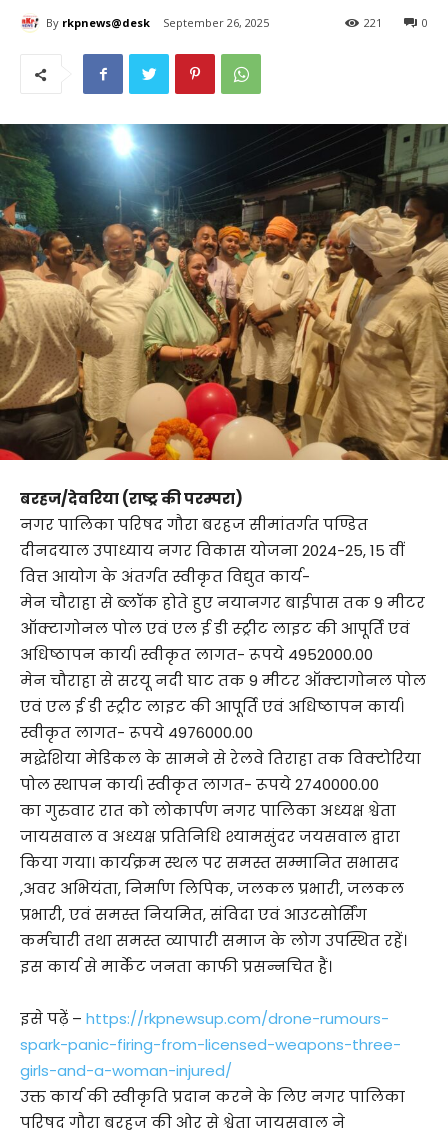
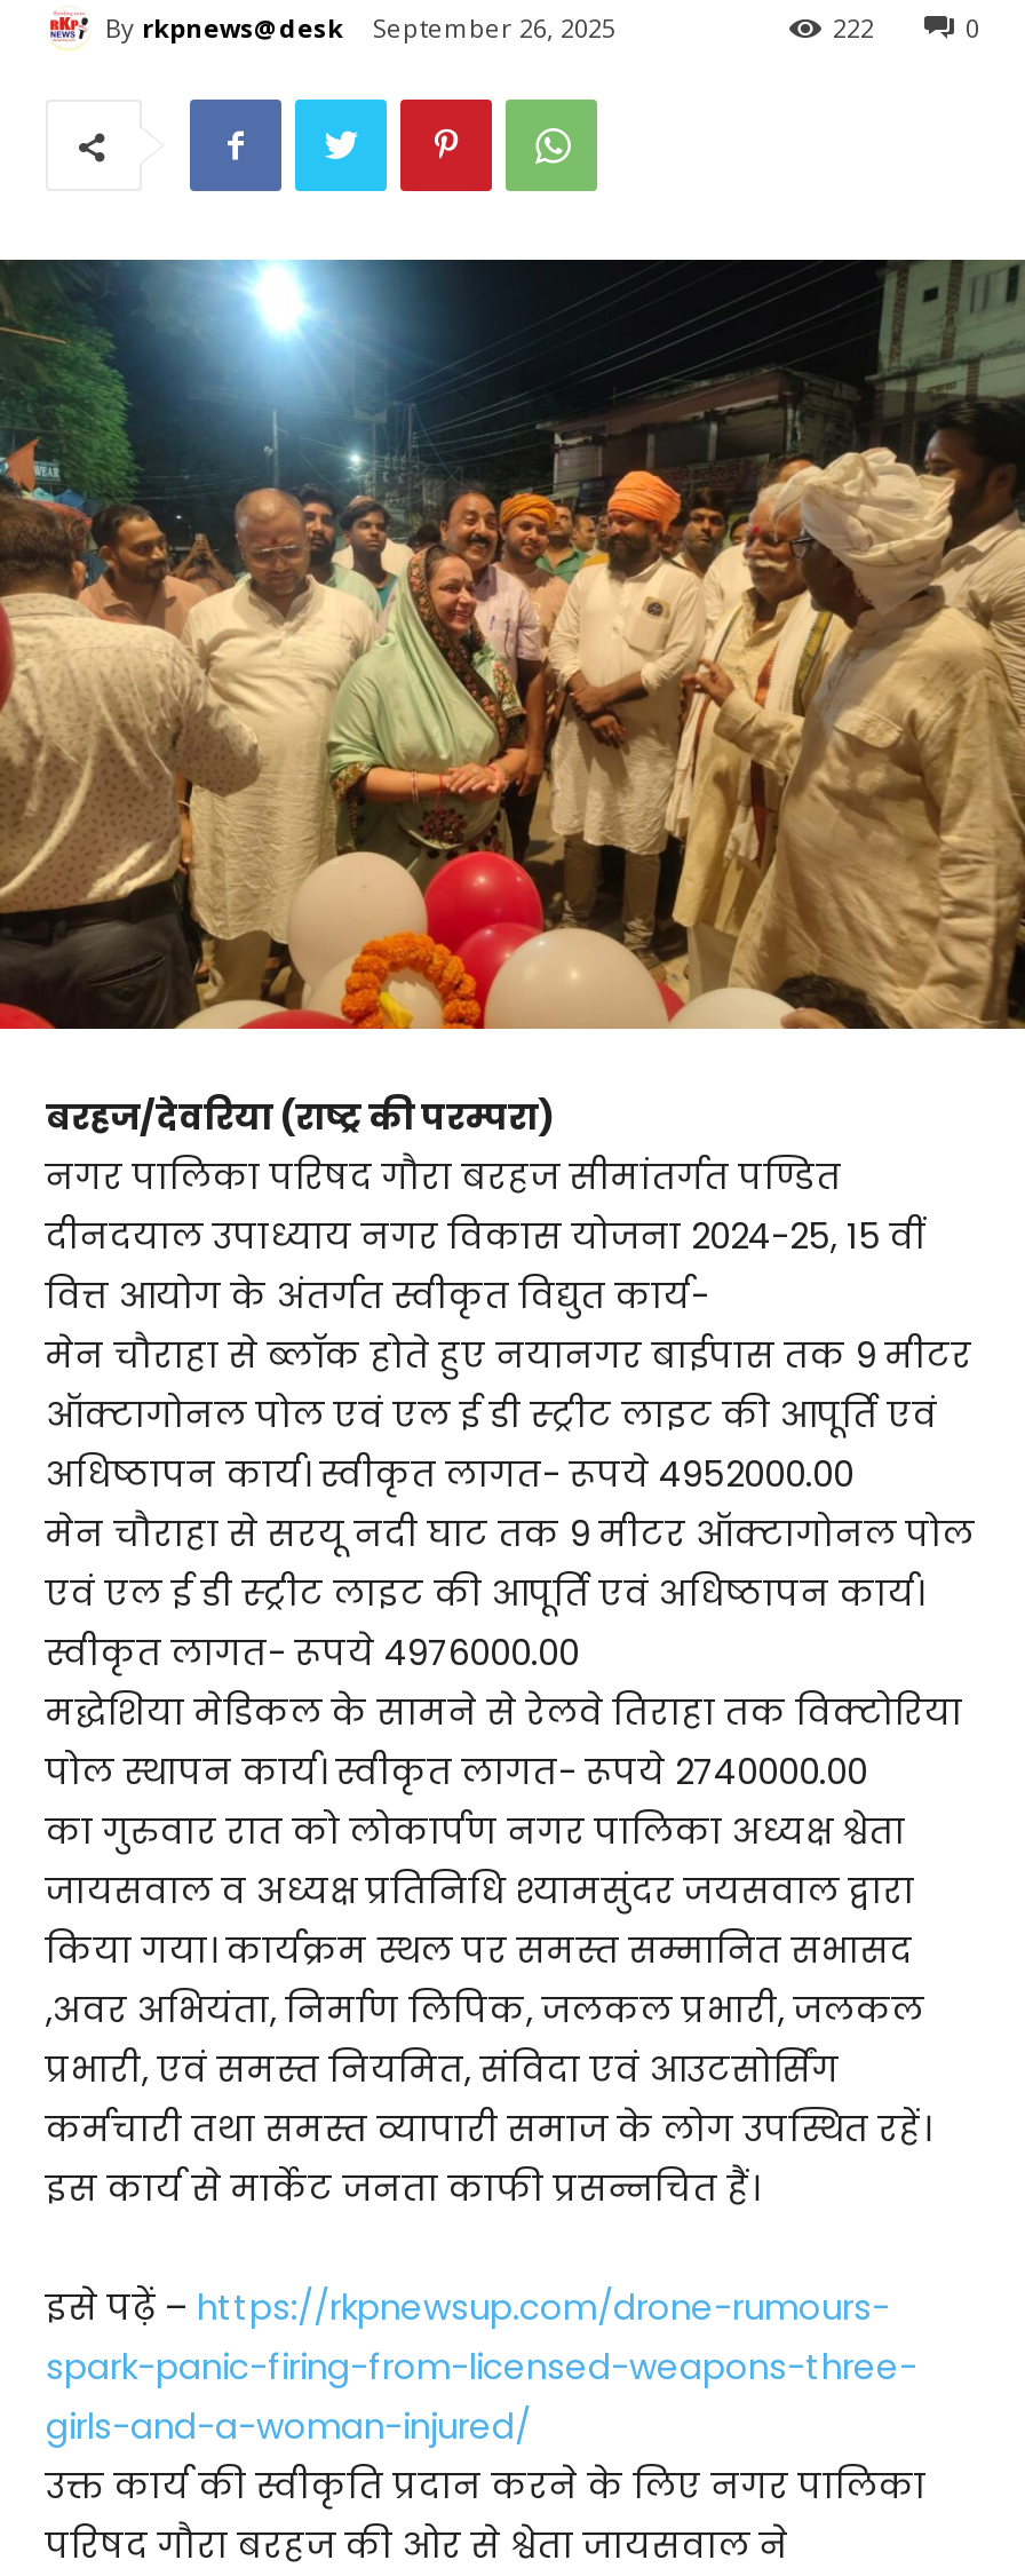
[364,15,382,30] 221 -> [833,11,874,45] 222

